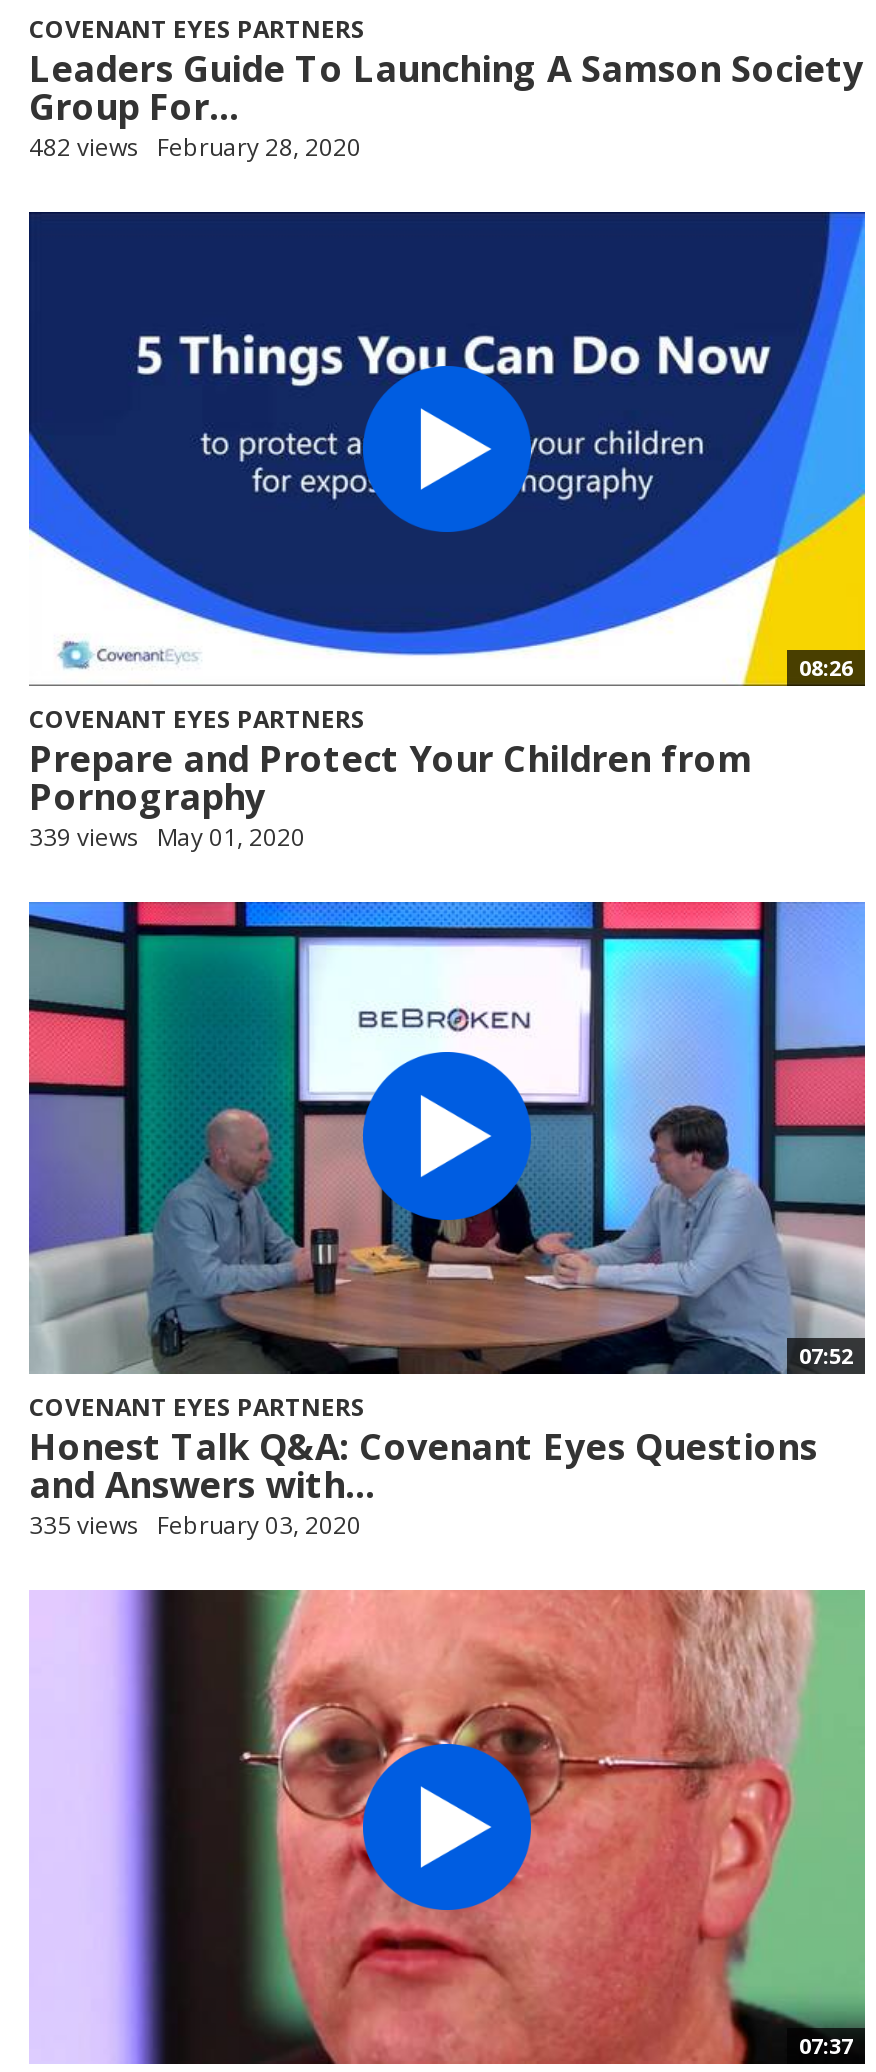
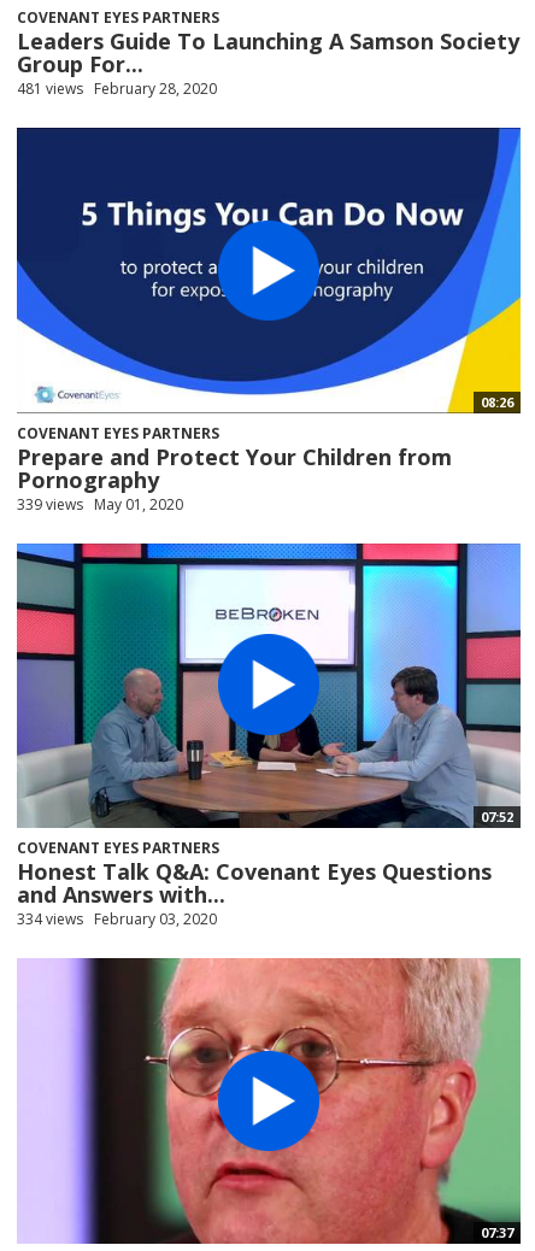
[29,129,361,163] 482 views February 28, 2020 -> [17,78,217,98] 481 views February 28, 2020
[29,1509,361,1543] 335 views February 03, 2020 -> [17,909,217,930] 334 views February 03, 2020

